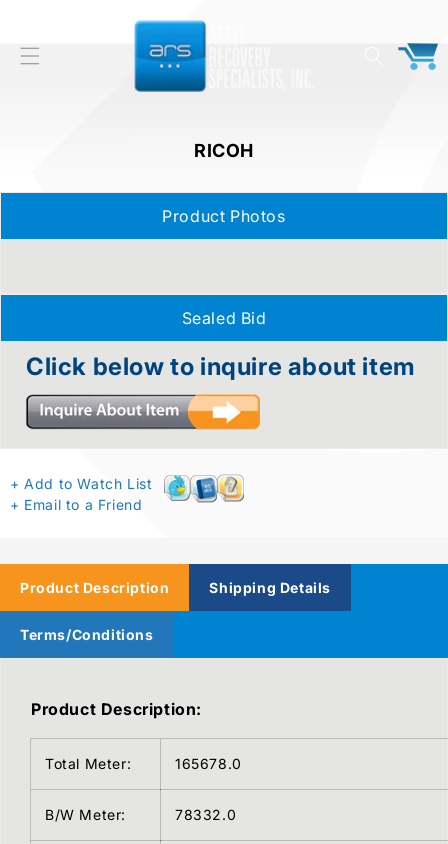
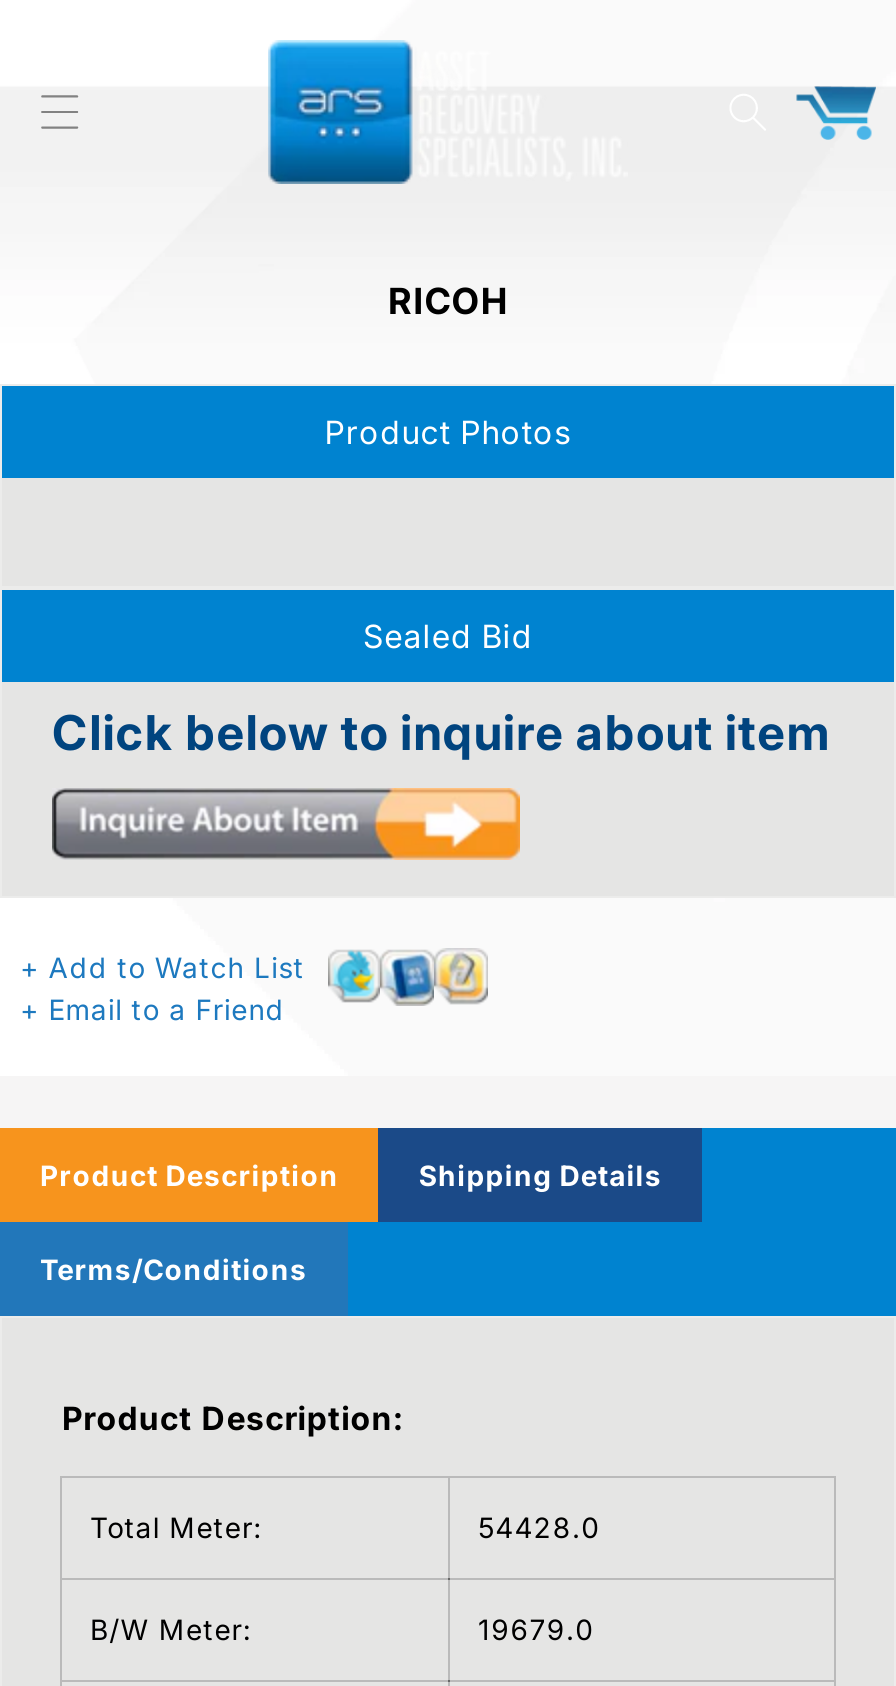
[175,755,242,772] 165678.0 -> [478,1510,600,1544] 54428.0
[175,806,236,823] 78332.0 -> [478,1612,594,1646] 19679.0

